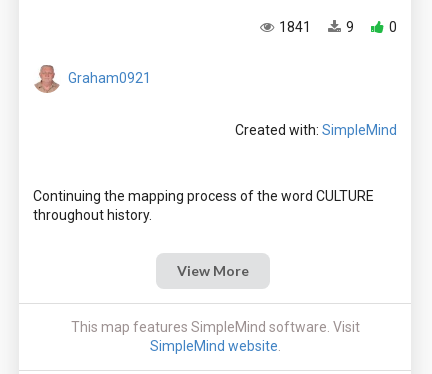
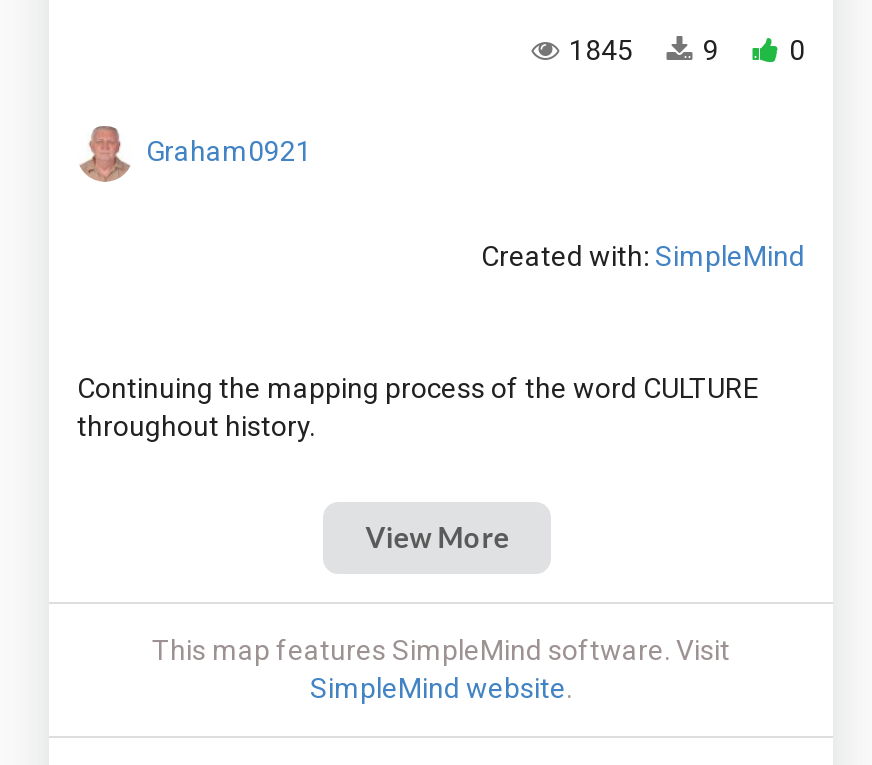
[279,19,311,35] 1841 -> [569,34,633,66] 1845

